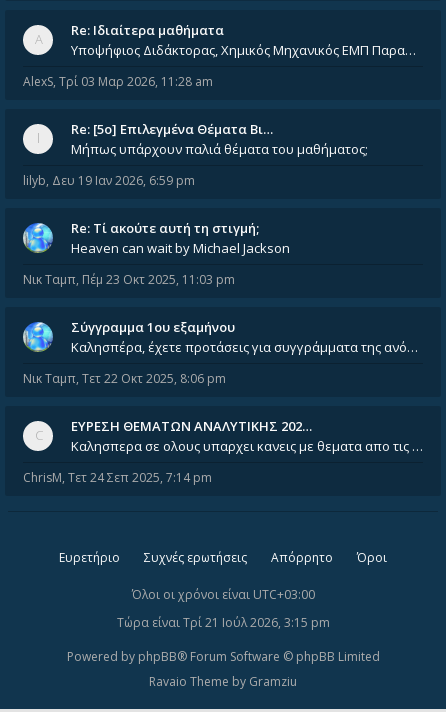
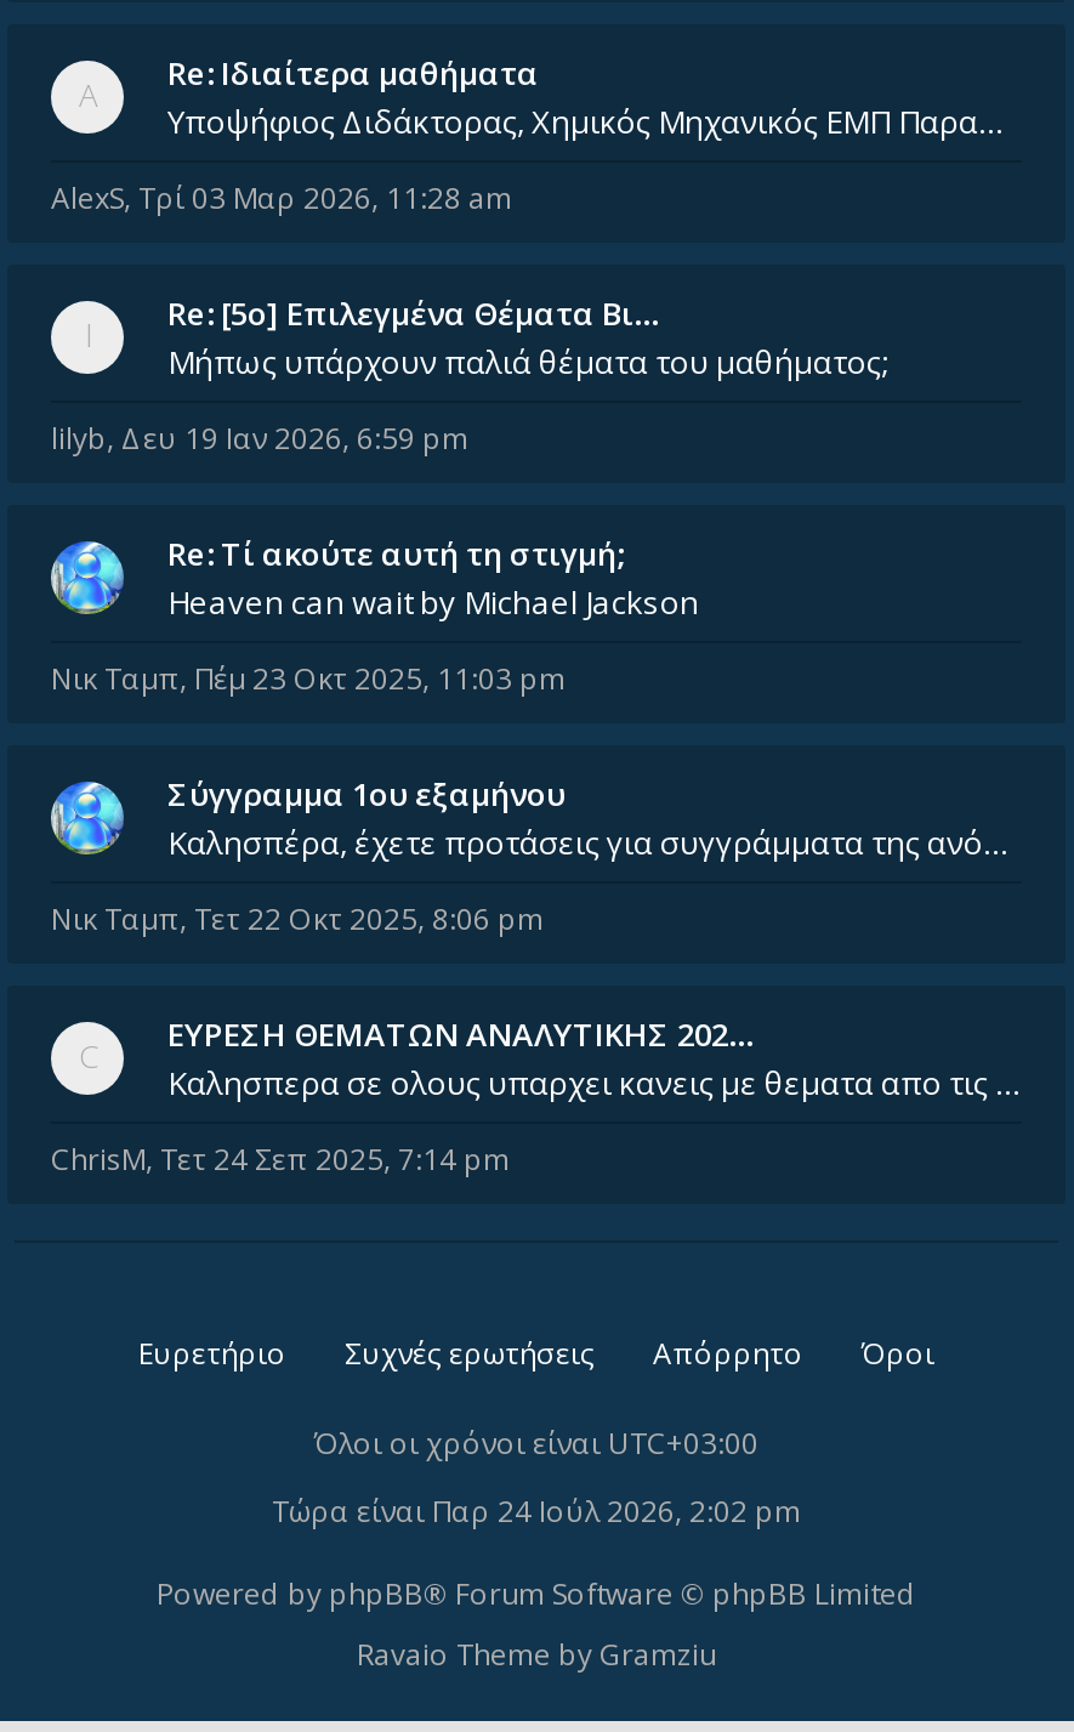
[116,614,329,631] Τώρα είναι Τρί 21 Ιούλ 2026, 3:15 pm -> [272,1490,801,1532] Τώρα είναι Παρ 24 Ιούλ 2026, 2:02 pm

